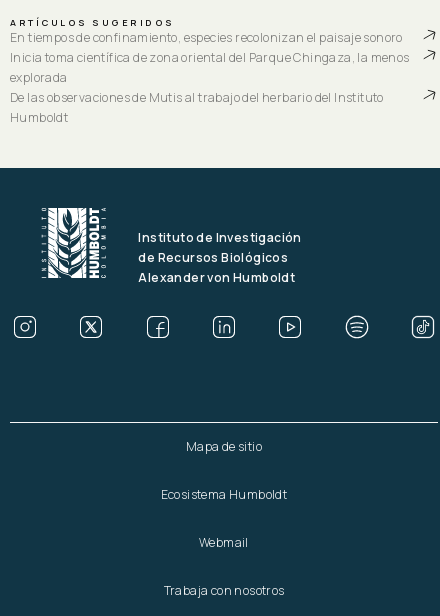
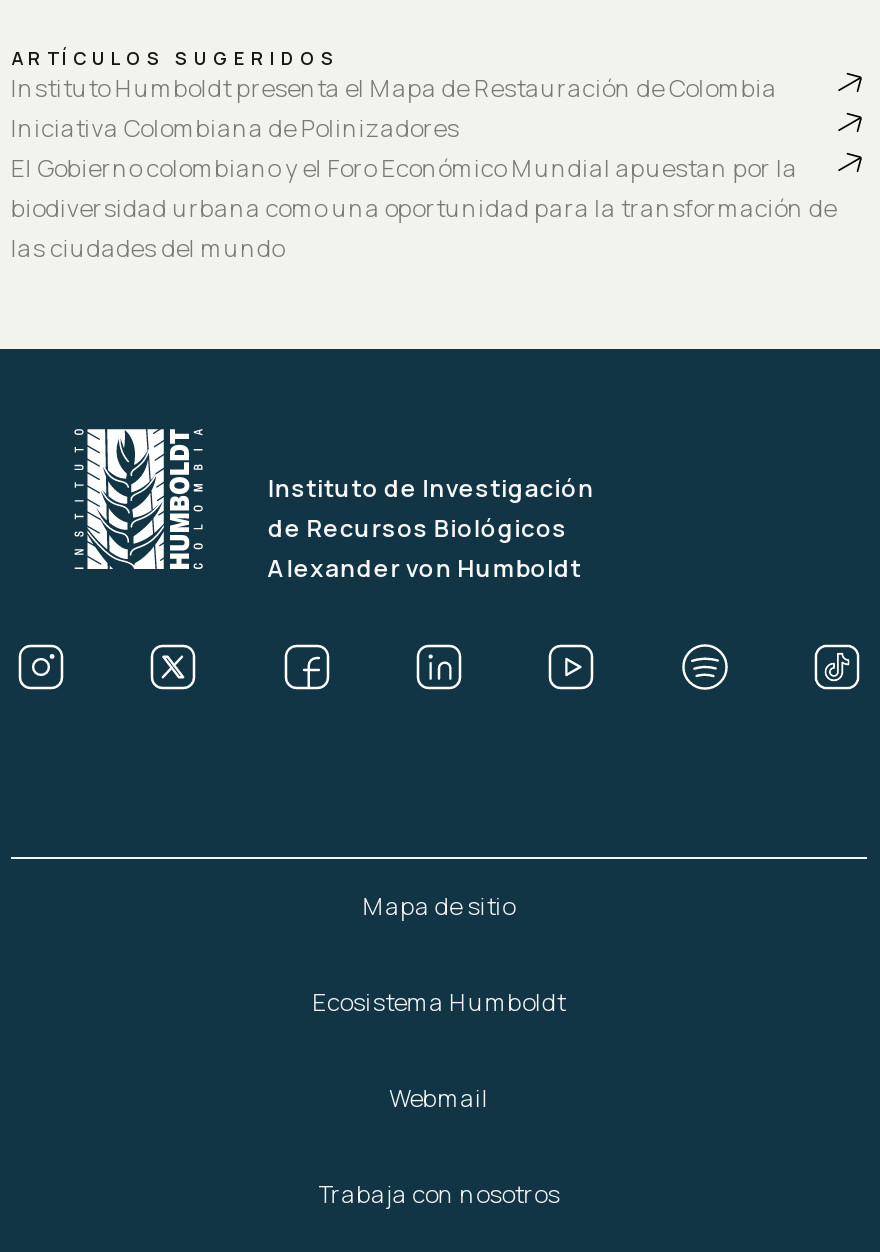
[10,29,410,126] En tiempos de confinamiento, especies recolonizan el paisaje sonoro | Inicia toma científica de zona oriental del Parque Chingaza, la menos | explorada | De las observaciones de Mutis al trabajo del herbario del Instituto | Humboldt -> [11,71,837,265] Instituto Humboldt presenta el Mapa de Restauración de Colombia | Iniciativa Colombiana de Polinizadores | El Gobierno colombiano y el Foro Económico Mundial apuestan por la | biodiversidad urbana como una oportunidad para la transformación de | las ciudades del mundo

